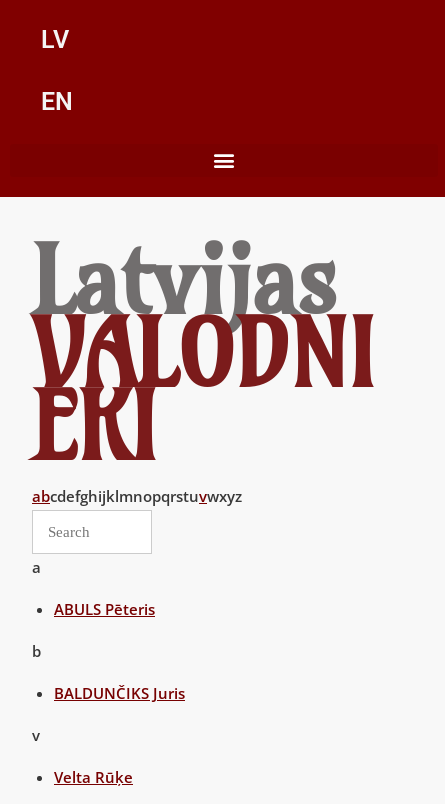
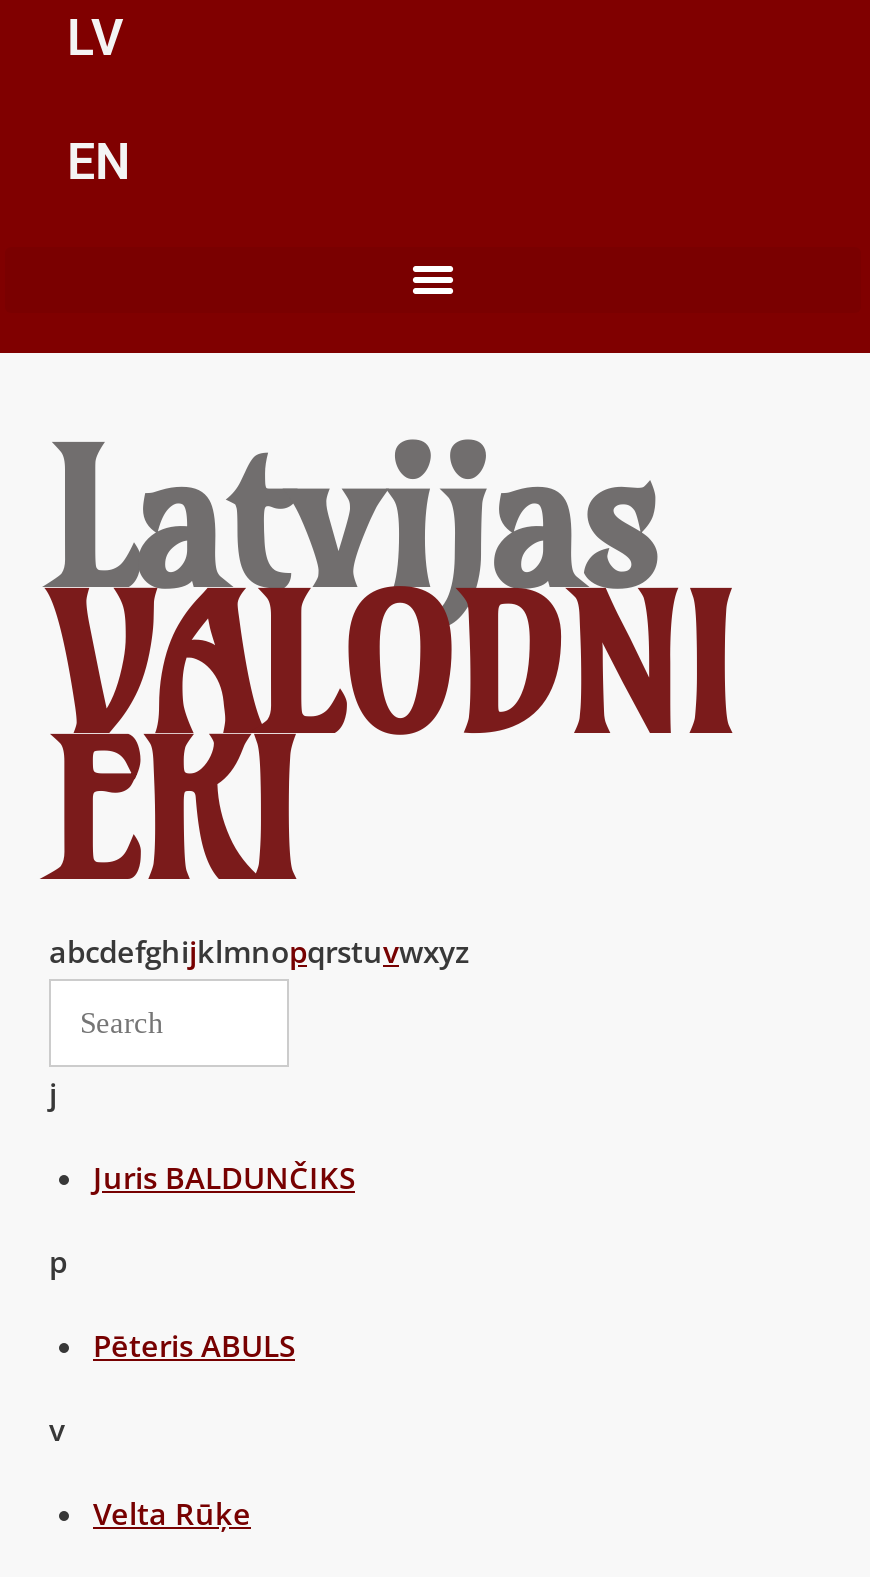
[32,557,41,577] a -> [49,1074,57,1114] j
[54,599,155,619] ABULS Pēteris -> [93,1158,355,1198] Juris BALDUNČIKS
[32,641,41,661] b -> [49,1242,67,1282] p
[54,683,185,703] BALDUNČIKS Juris -> [93,1326,295,1366] Pēteris ABULS

